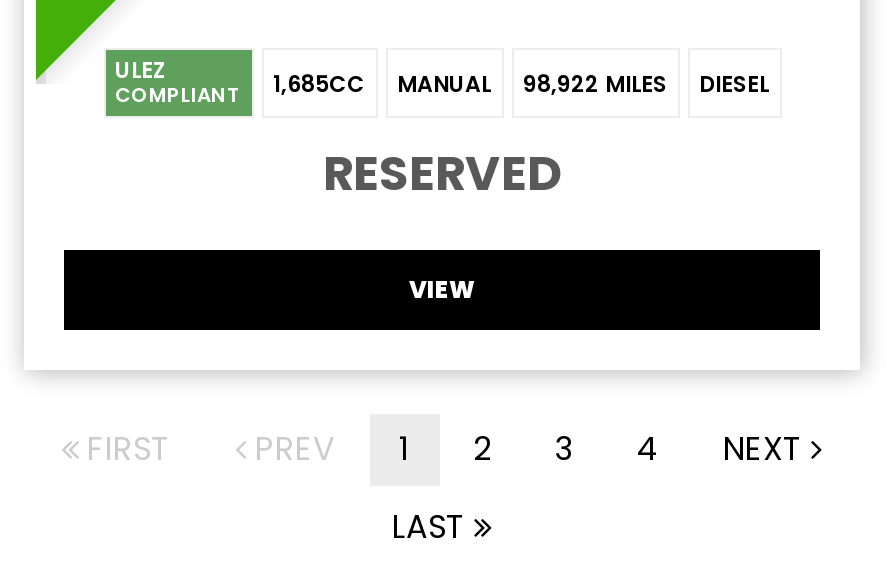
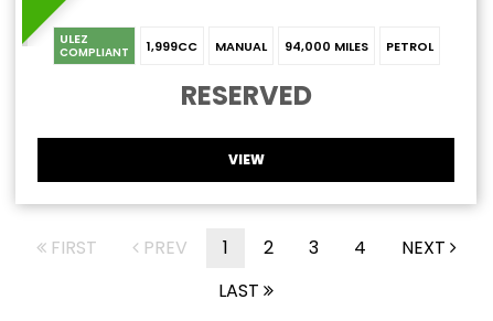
[273,68,365,100] 1,685CC -> [146,38,197,55] 1,999CC
[523,68,769,100] 98,922 MILES | DIESEL -> [284,38,433,55] 94,000 MILES | PETROL

